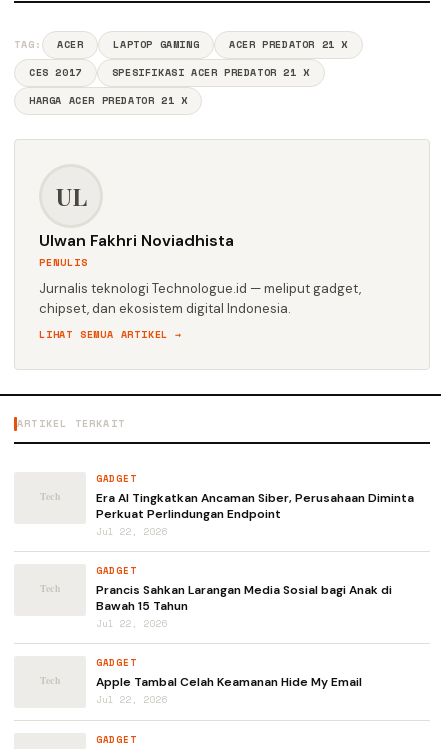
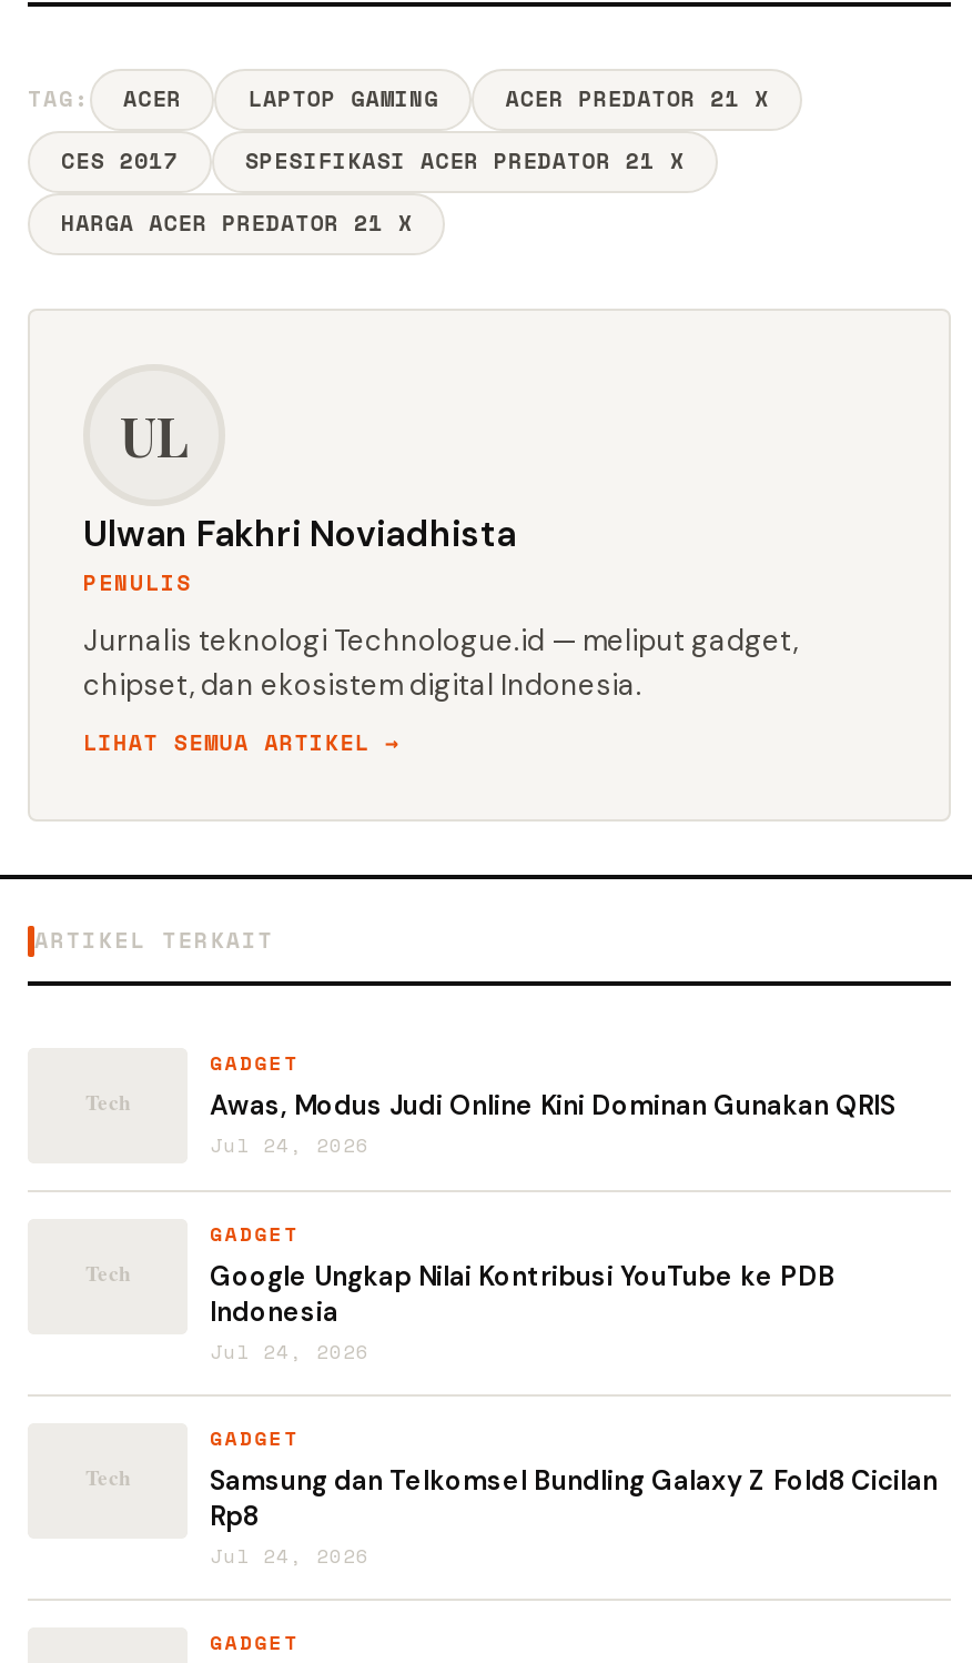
[96,490,414,538] Era AI Tingkatkan Ancaman Siber, Perusahaan Diminta | Perkuat Perlindungan Endpoint | Jul 22, 2026 -> [210,1087,895,1159] Awas, Modus Judi Online Kini Dominan Gunakan QRIS | Jul 24, 2026
[96,582,392,630] Prancis Sahkan Larangan Media Sosial bagi Anak di | Bawah 15 Tahun | Jul 22, 2026 -> [210,1258,836,1365] Google Ungkap Nilai Kontribusi YouTube ke PDB | Indonesia | Jul 24, 2026
[96,674,362,706] Apple Tambal Celah Keamanan Hide My Email | Jul 22, 2026 -> [210,1463,938,1569] Samsung dan Telkomsel Bundling Galaxy Z Fold8 Cicilan | Rp8 | Jul 24, 2026

